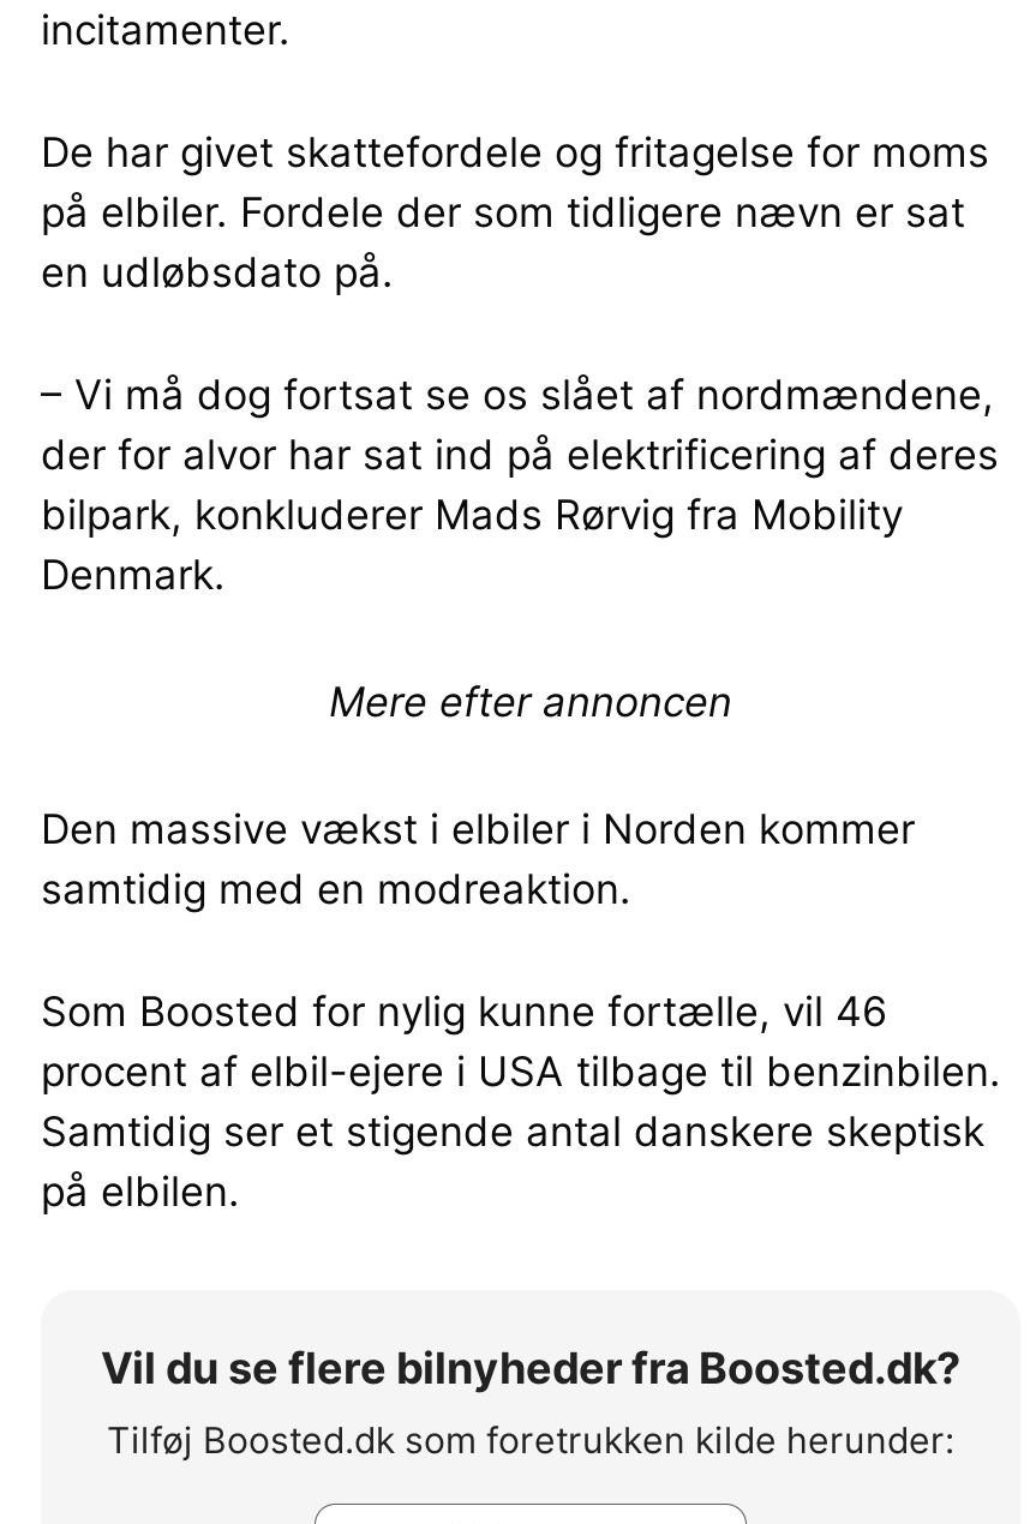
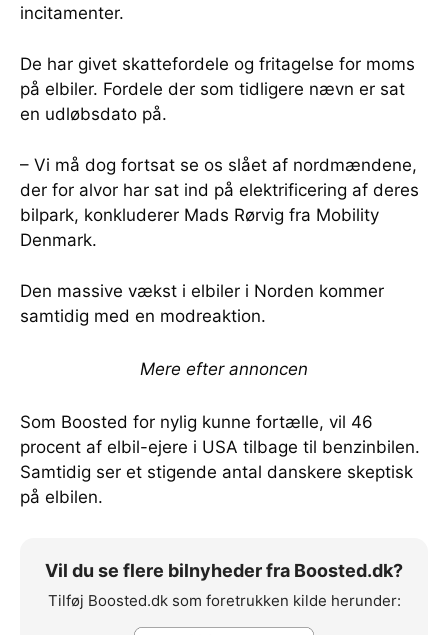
moved [329,678,732,726] -> [140,359,308,379]: Mere efter annoncen
moved [41,805,915,913] -> [20,281,384,326]: Den massive vækst i elbiler i Norden kommer | samtidig med en modreaktion.

